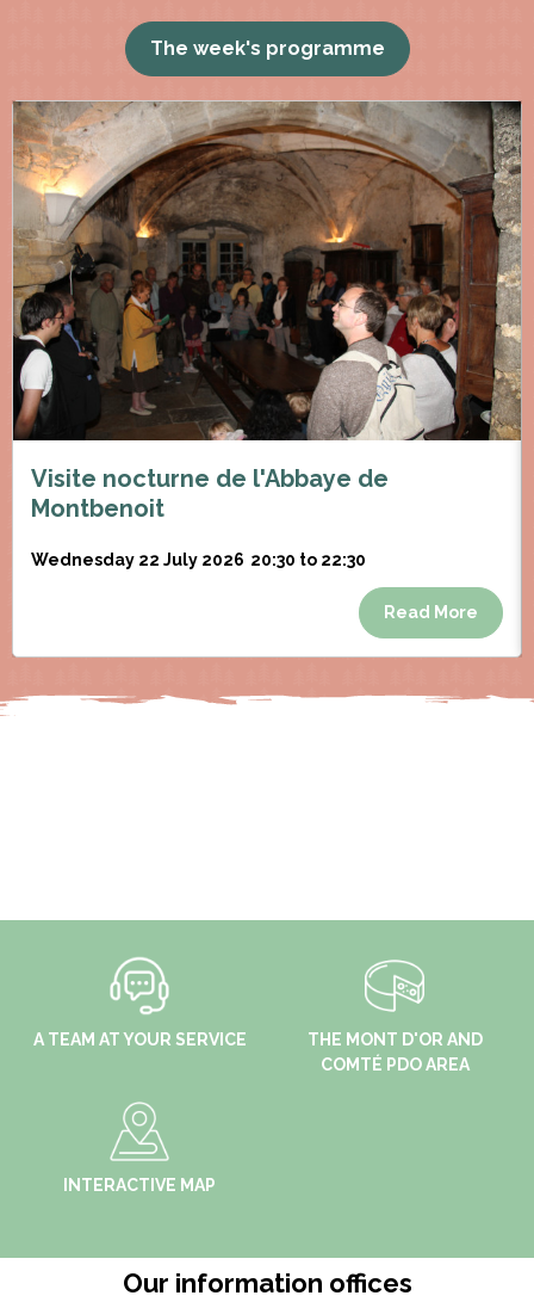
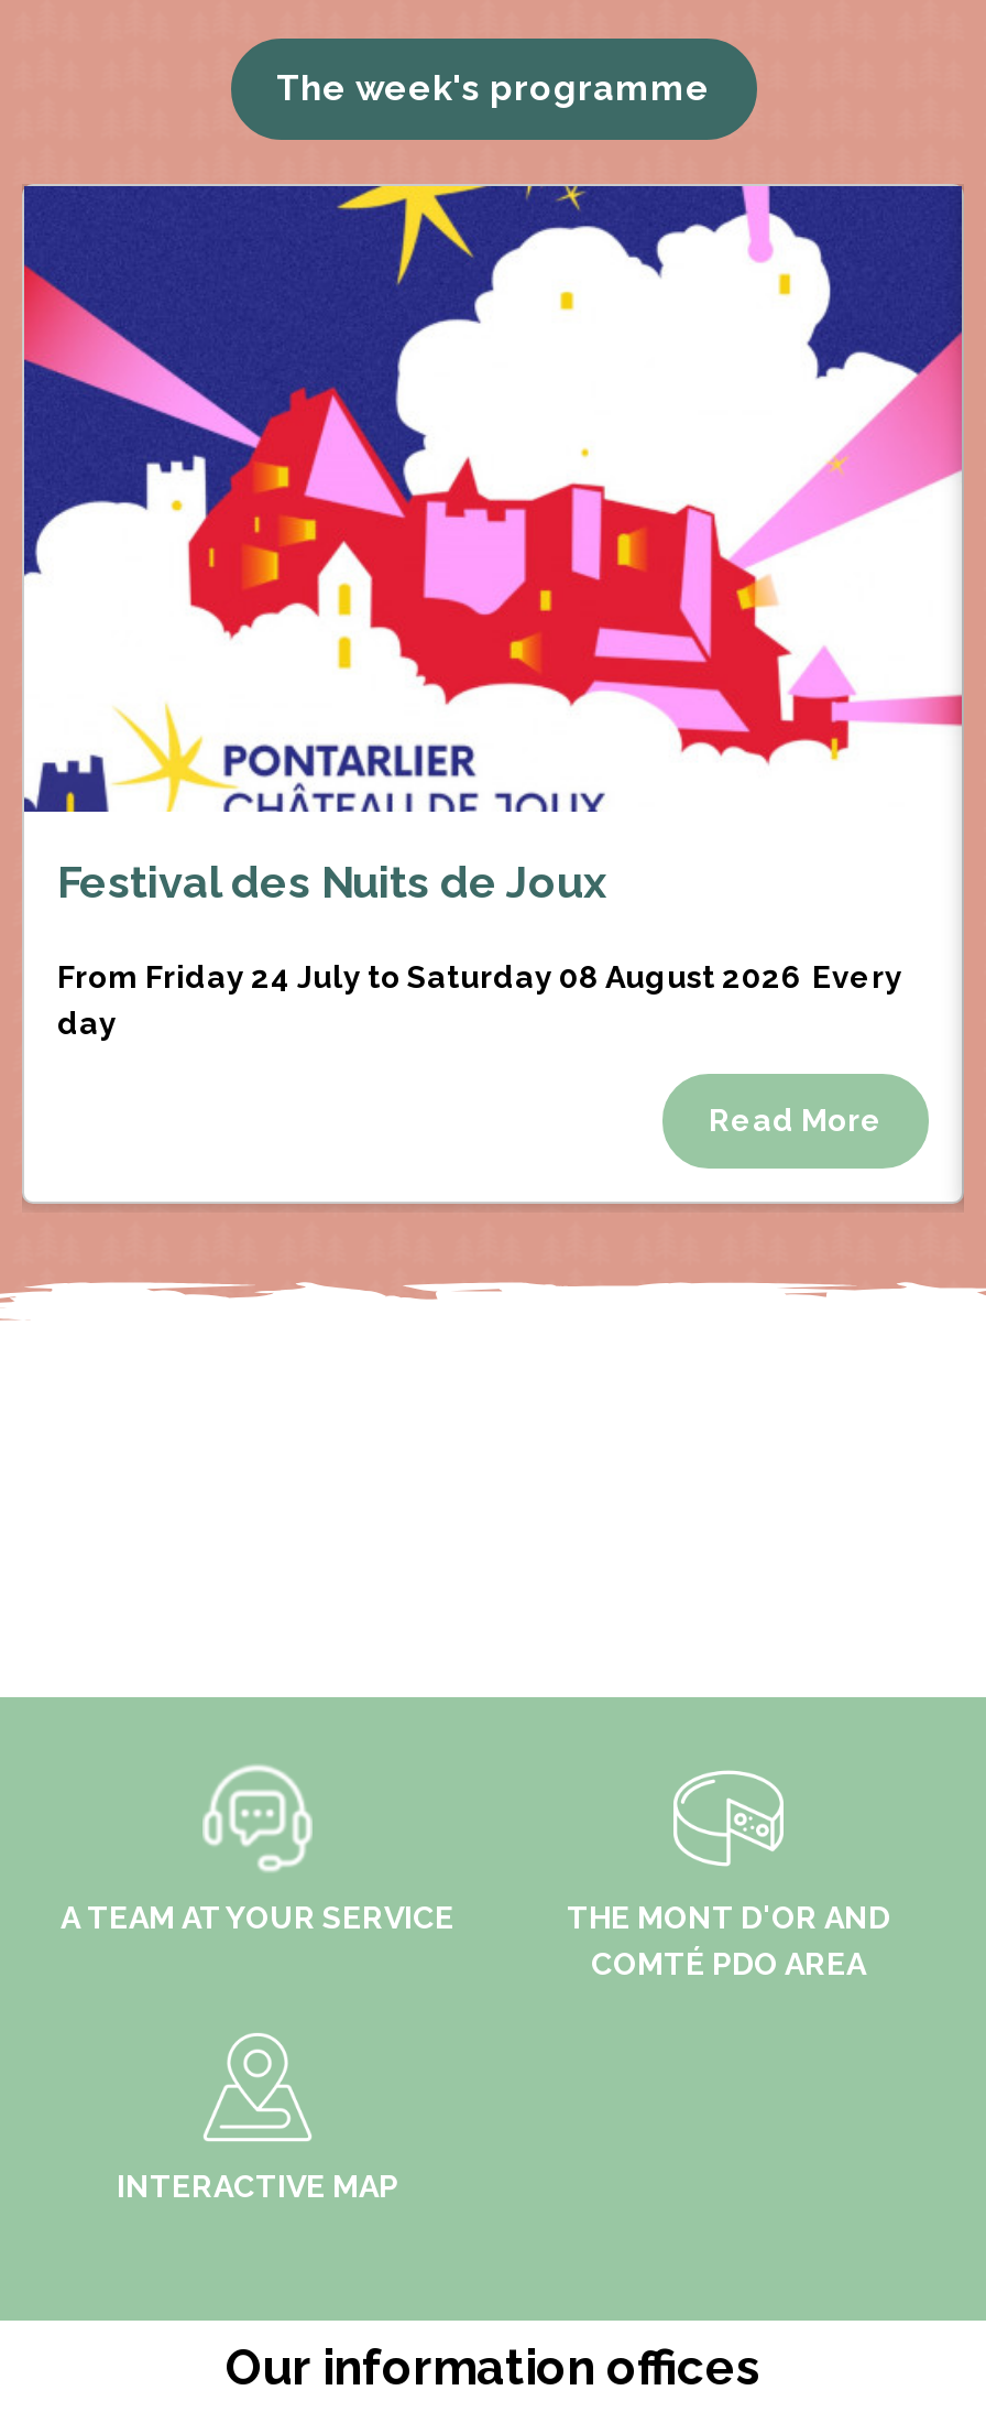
[12,100,522,523] [image] | Visite nocturne de l'Abbaye de | Montbenoit -> [22,184,964,908] [image] | Festival des Nuits de Joux
[31,550,366,569] Wednesday 22 July 2026 20:30 to 22:30 -> [57,959,902,1041] From Friday 24 July to Saturday 08 August 2026 Every | day

